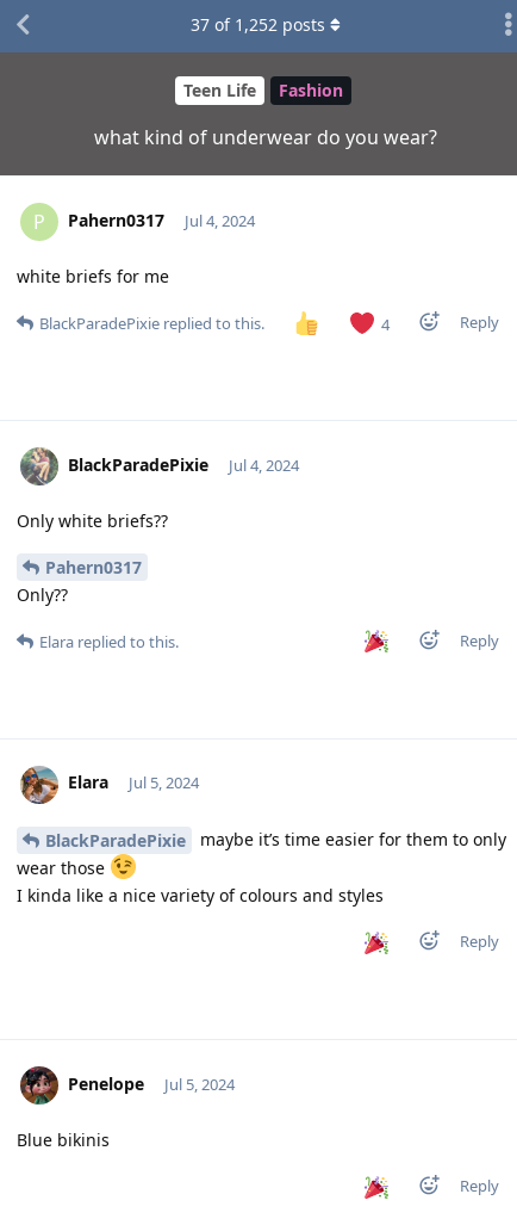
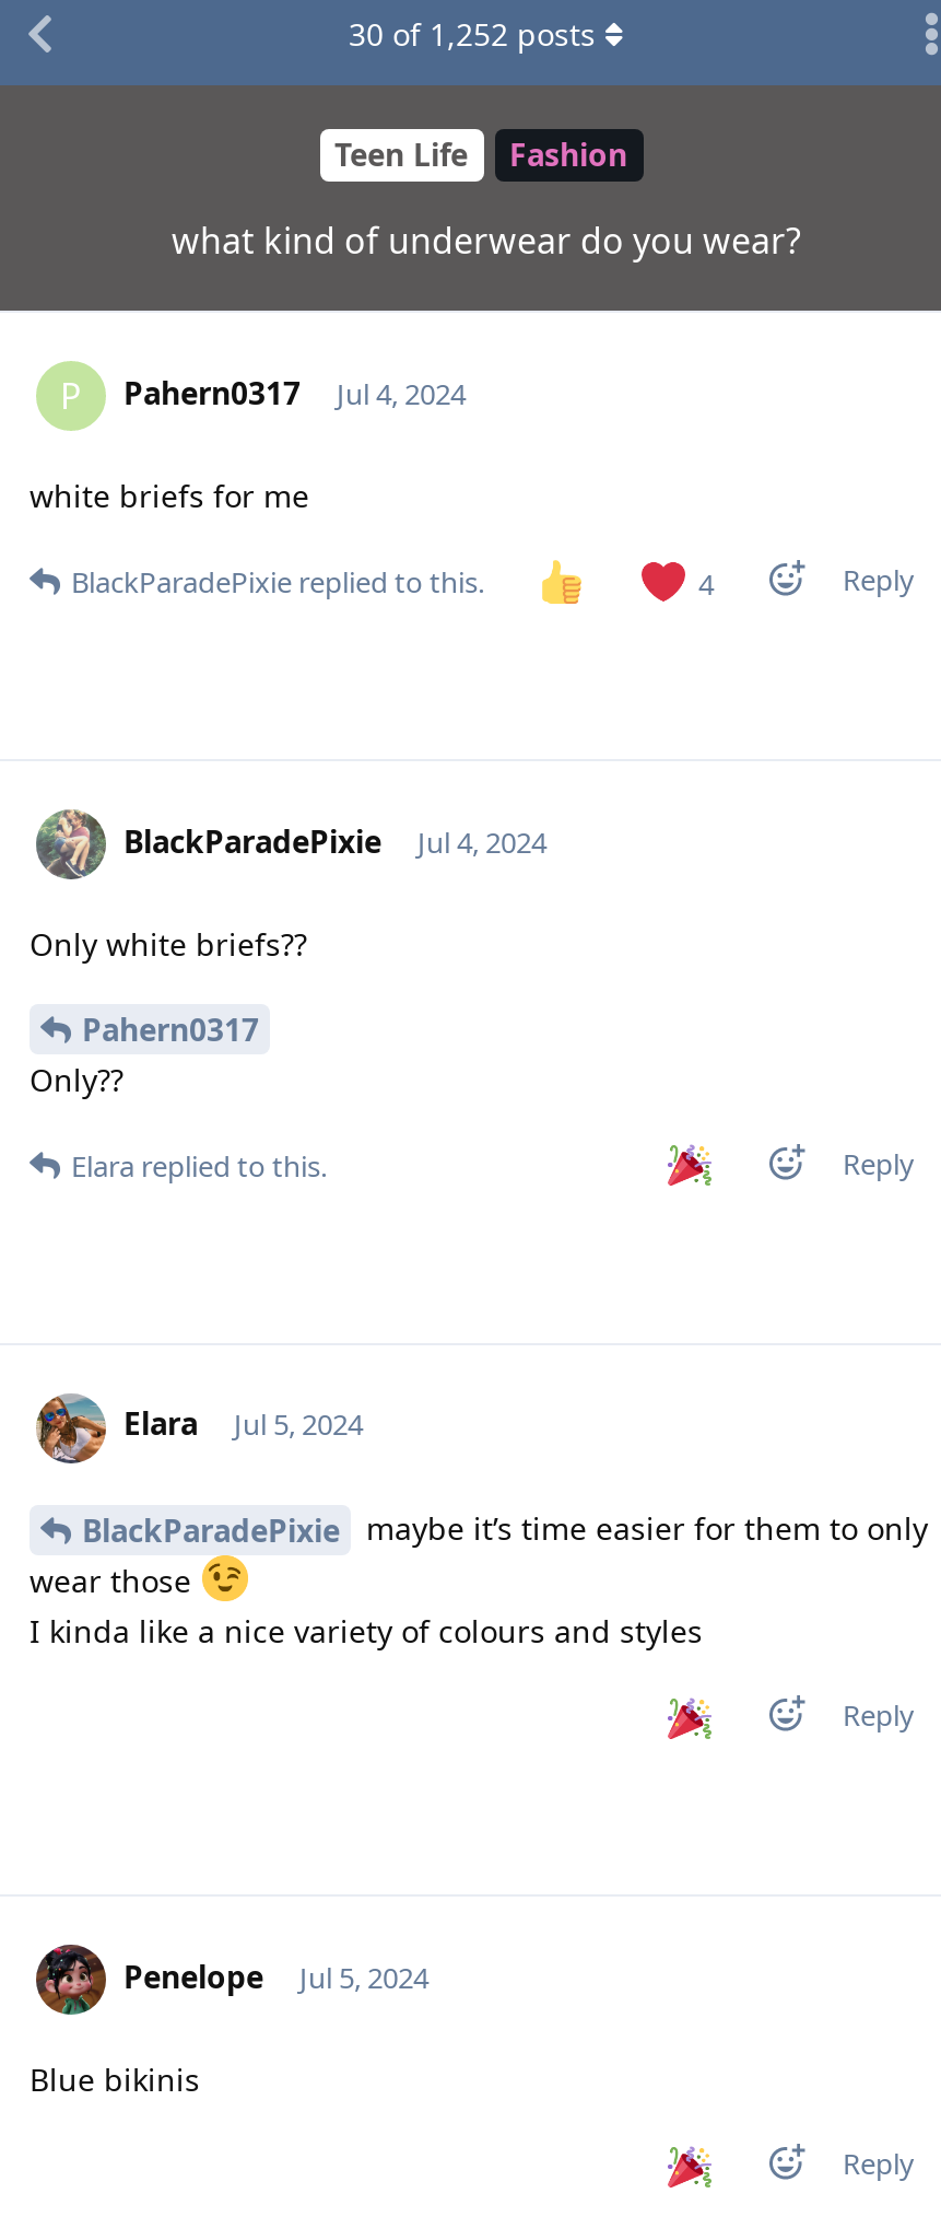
[191,13,325,36] 37 of 1,252 posts -> [349,13,596,55] 30 of 1,252 posts

